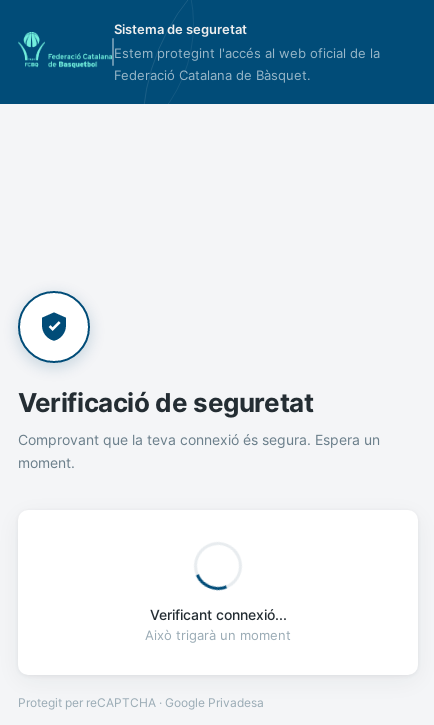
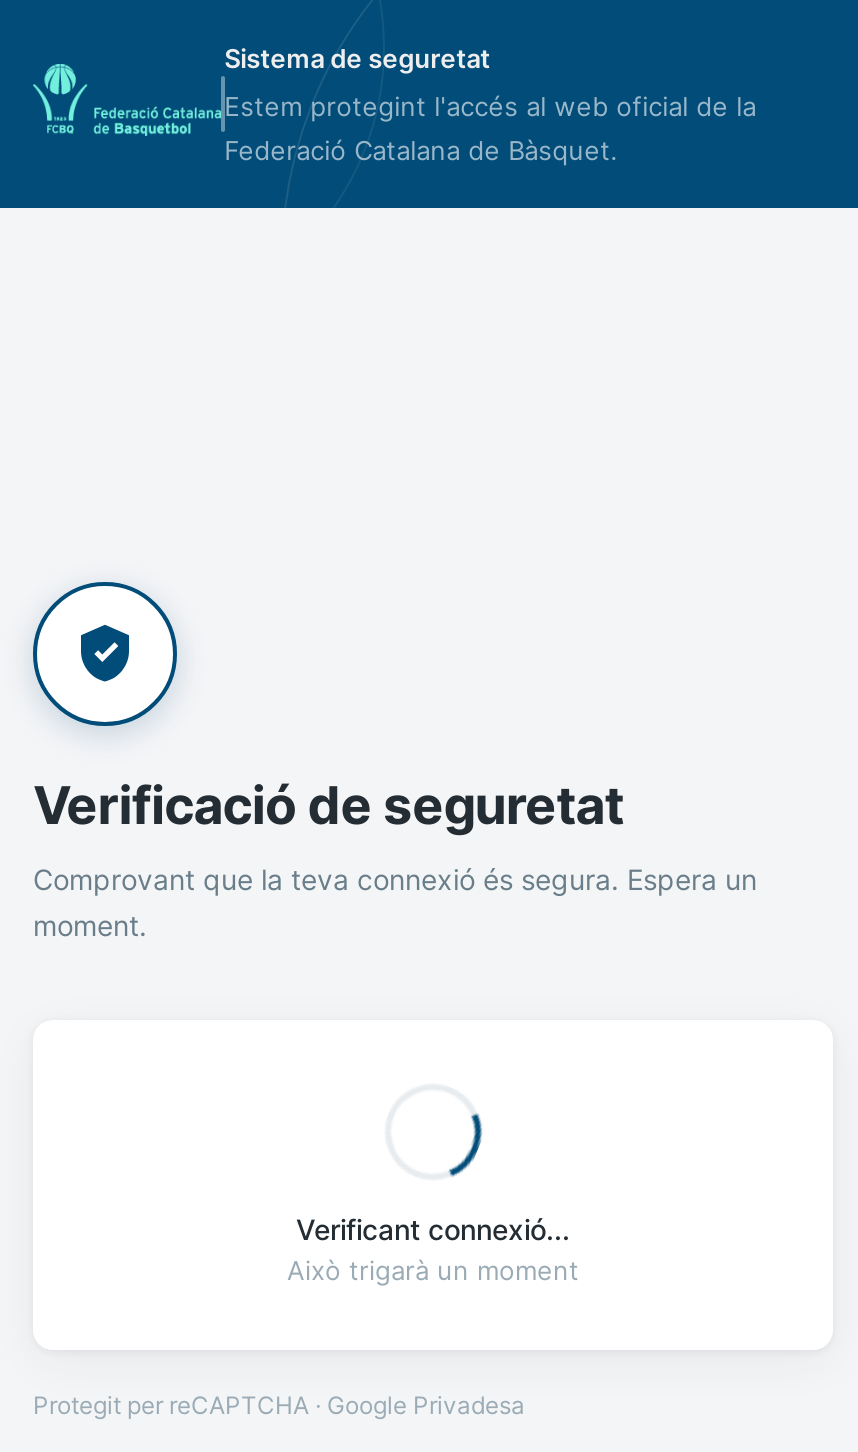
[196,558,242,591] [image] -> [391,1112,483,1180] [image]

